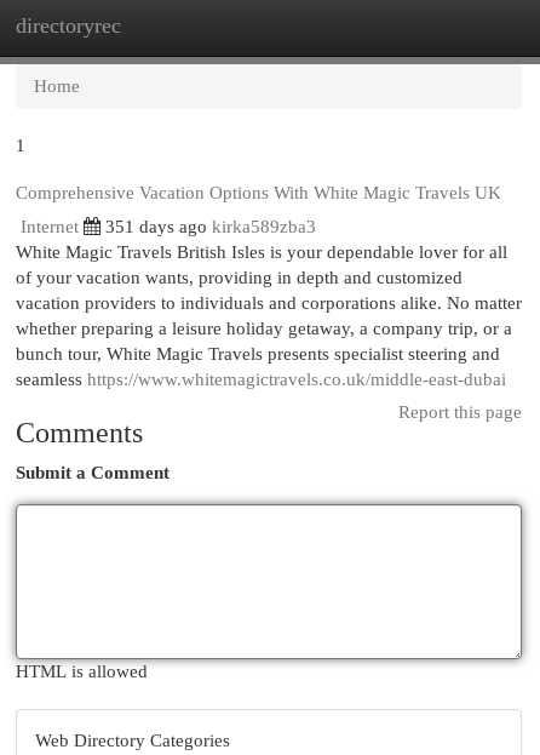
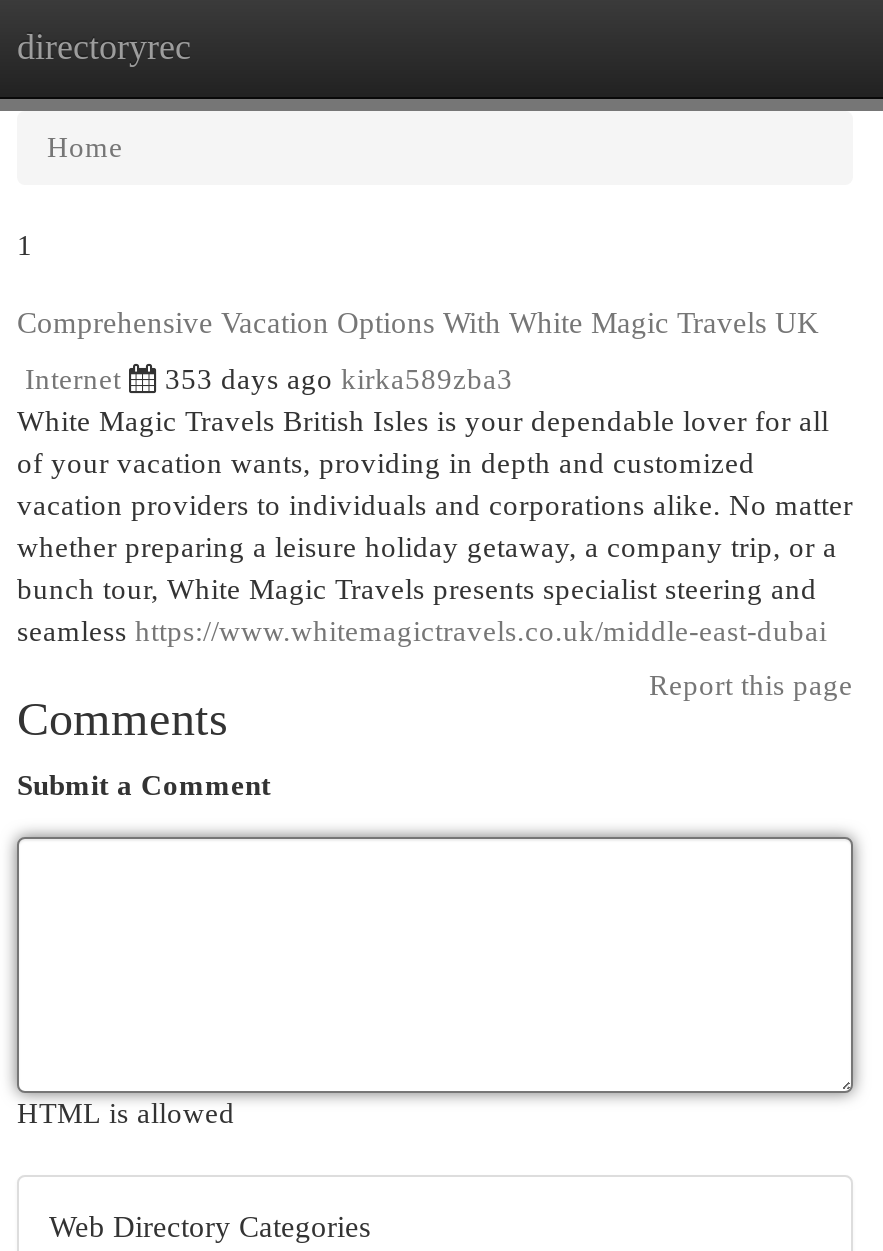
[105,217,316,236] 351 days ago kirka589zba3 -> [165,363,513,395] 353 days ago kirka589zba3

